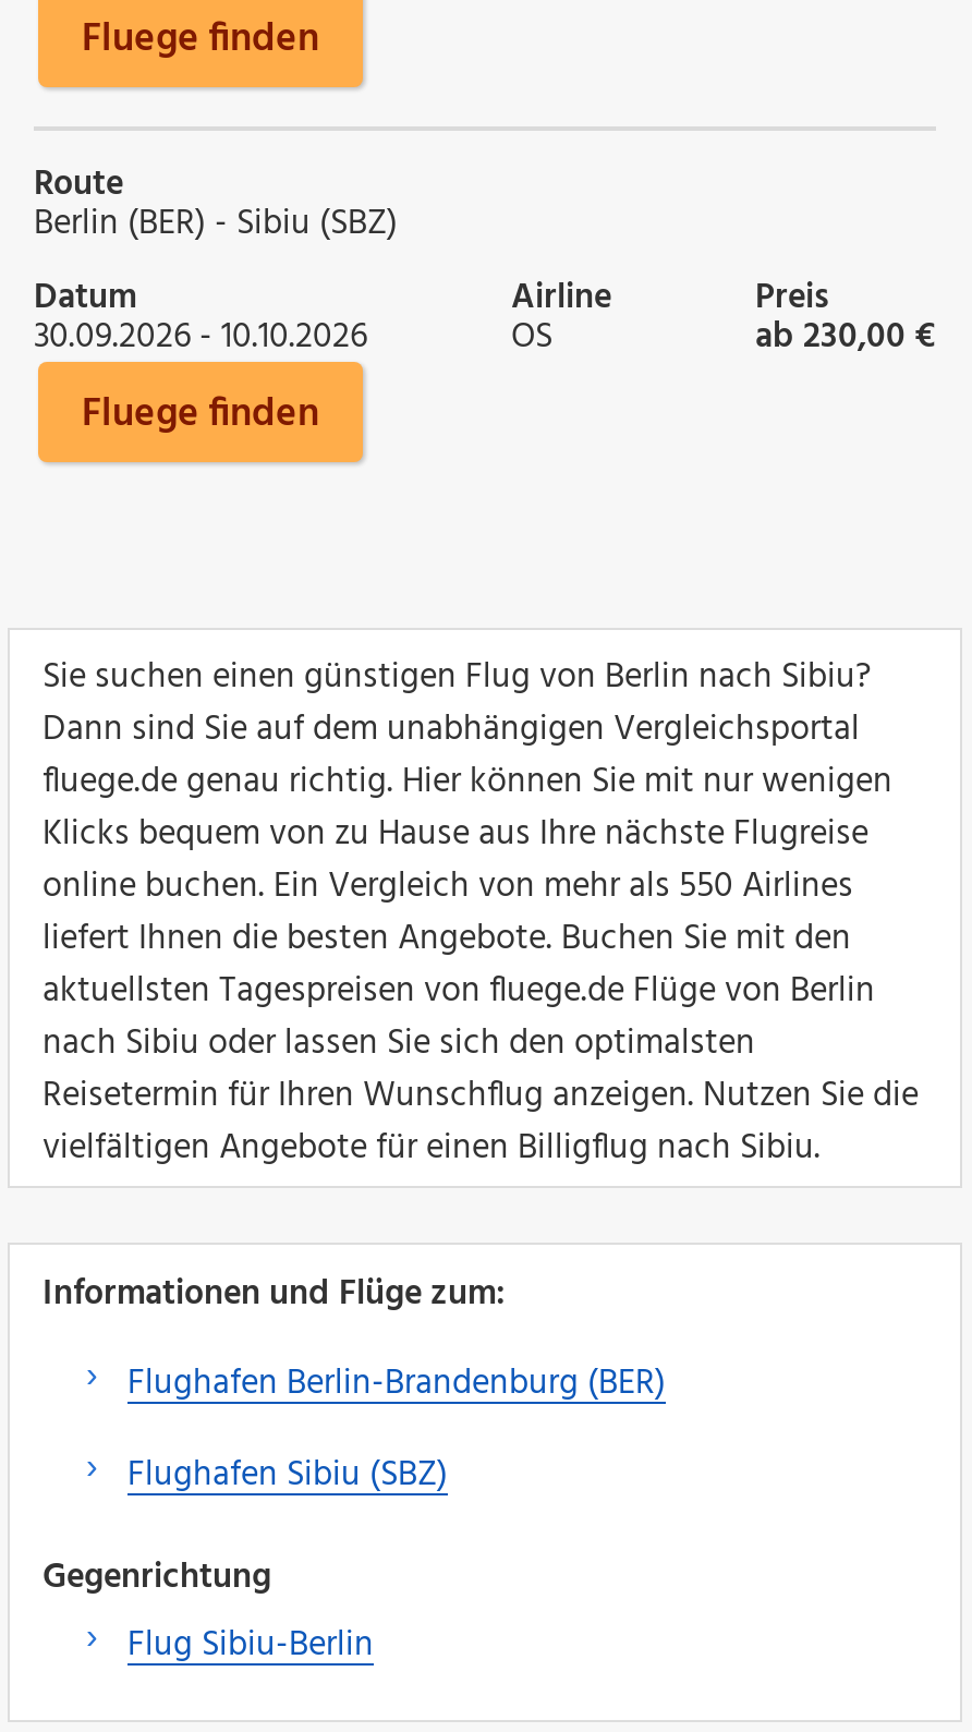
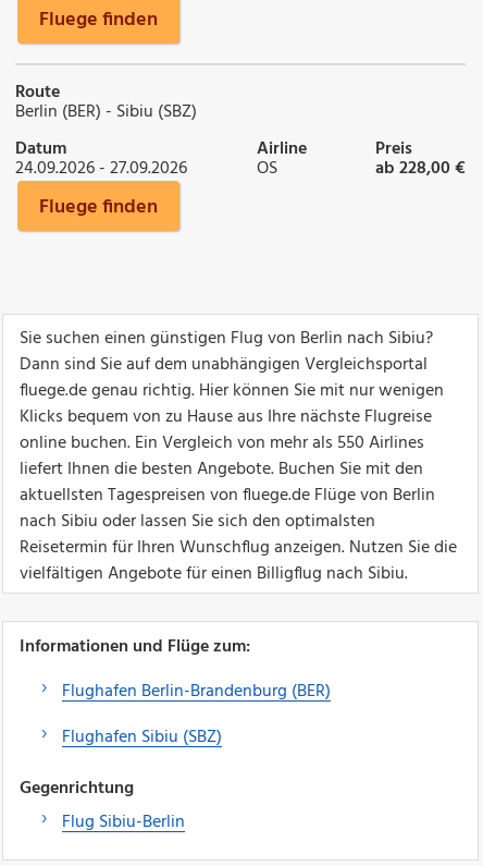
[34,310,367,366] 30.09.2026 - 10.10.2026 -> [15,155,187,183] 24.09.2026 - 27.09.2026
[755,310,936,366] ab 230,00 € -> [375,155,466,183] ab 228,00 €

